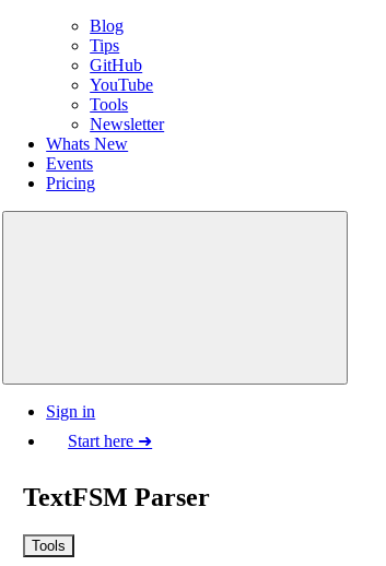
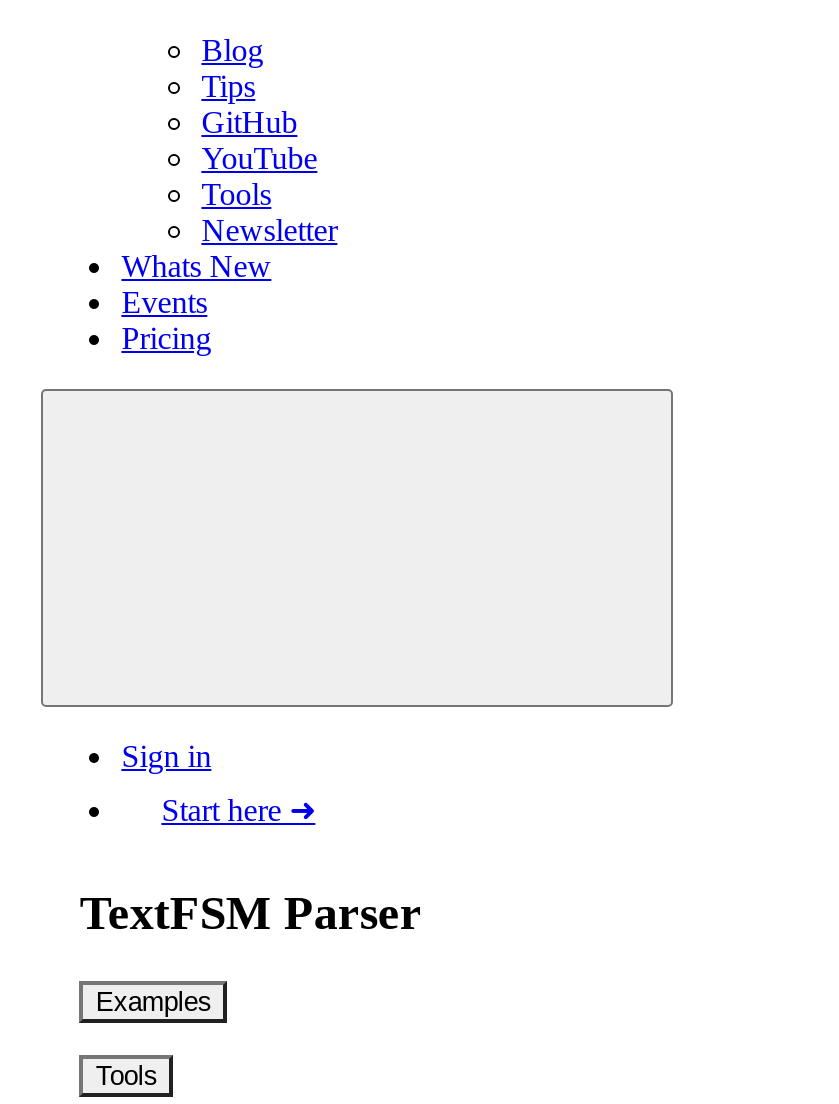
none -> [96,987,212,1017] Examples

